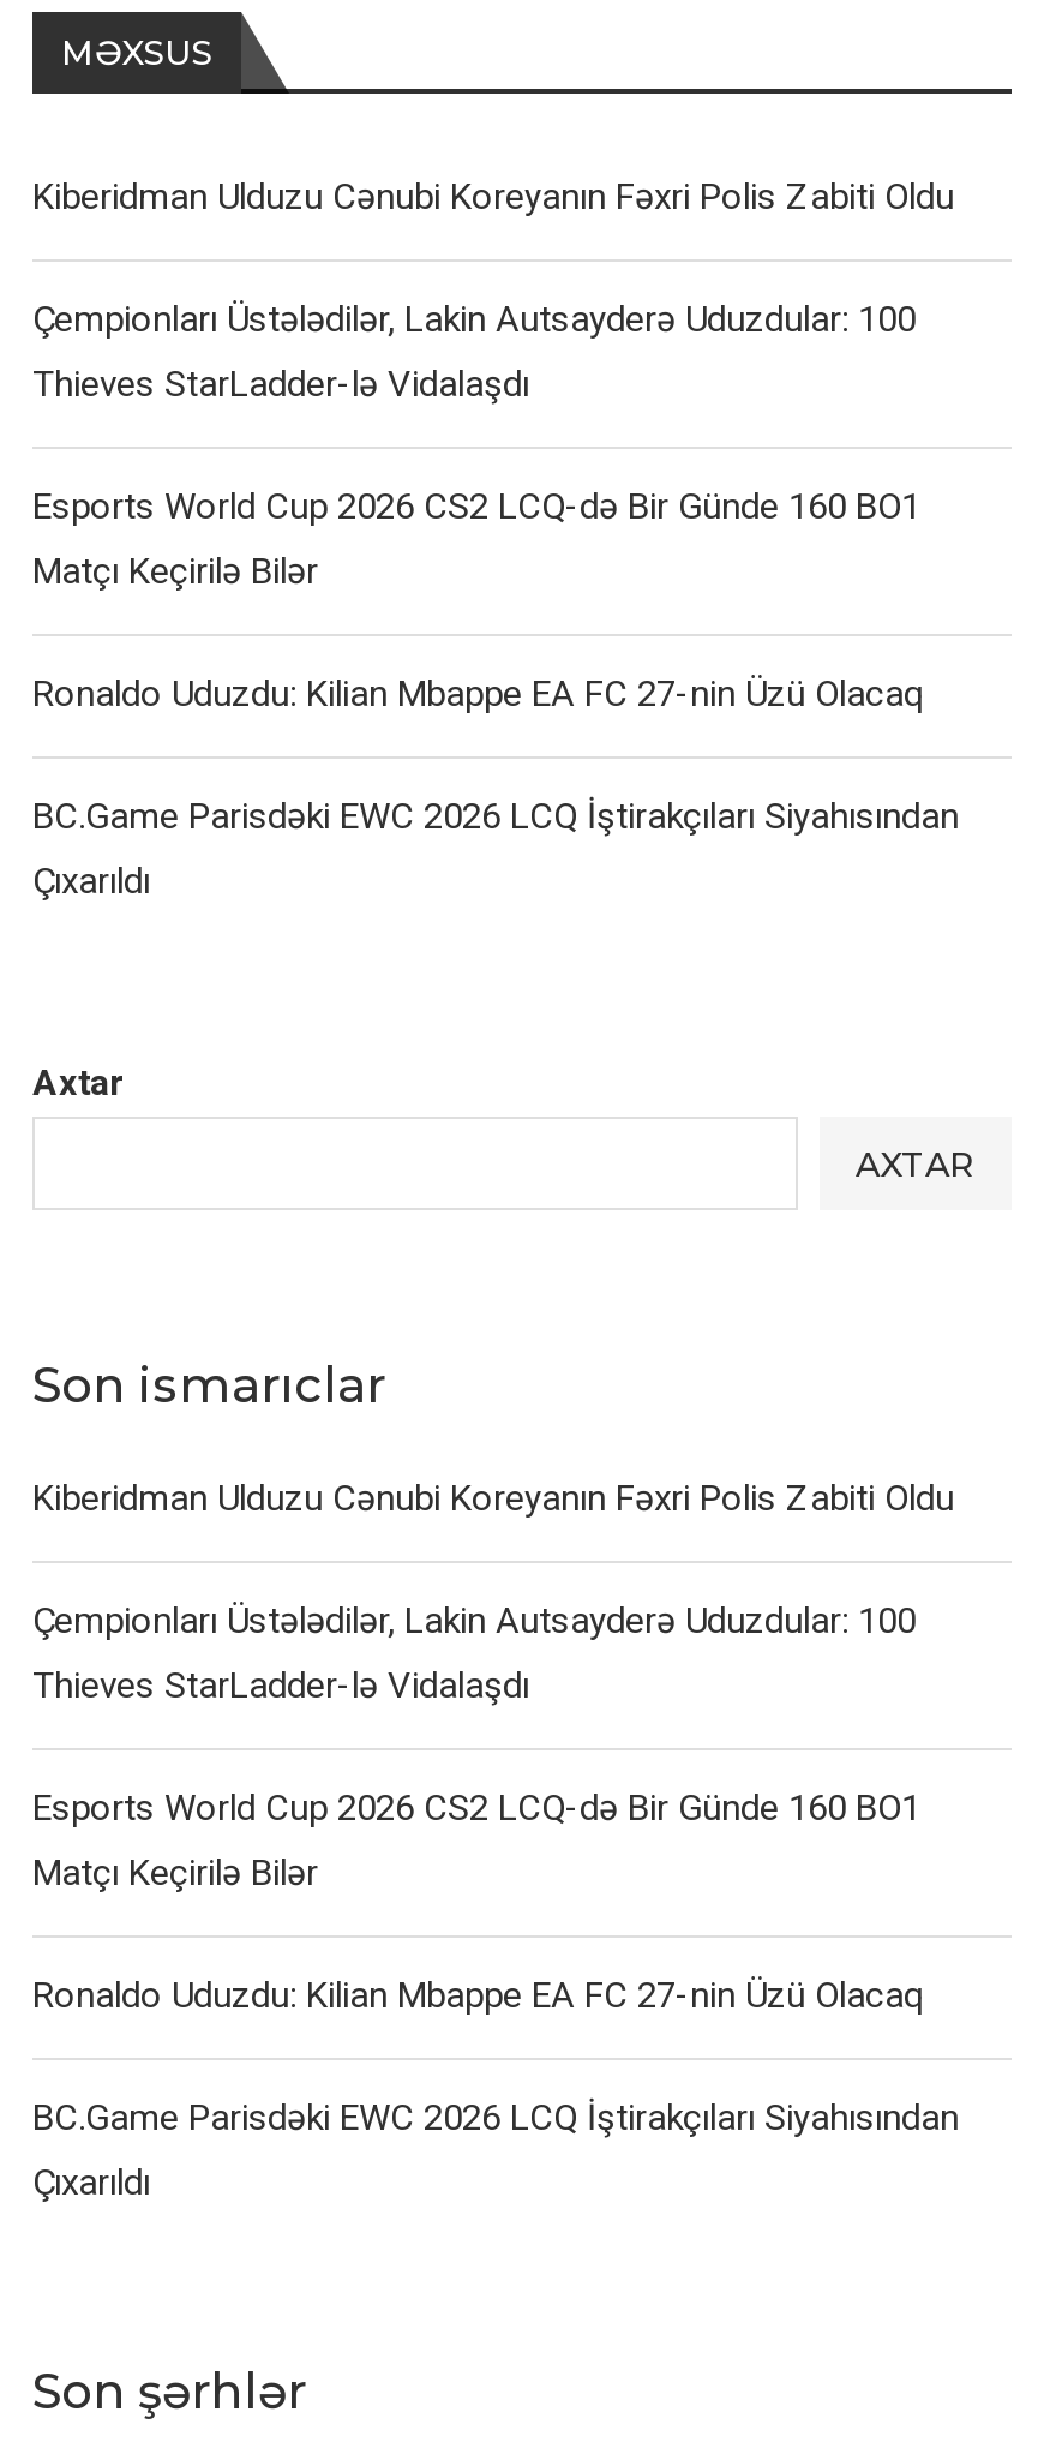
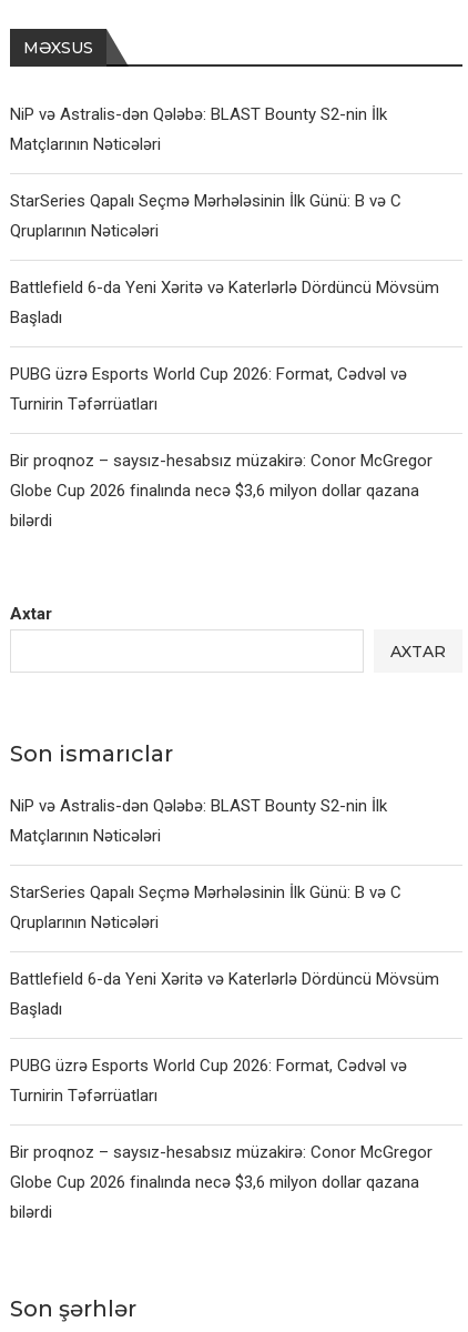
[32,176,959,904] Kiberidman Ulduzu Cənubi Koreyanın Fəxri Polis Zabiti Oldu | Çempionları Üstələdilər, Lakin Autsayderə Uduzdular: 100 | Thieves StarLadder-lə Vidalaşdı | Esports World Cup 2026 CS2 LCQ-də Bir Günde 160 BO1 | Matçı Keçirilə Bilər | Ronaldo Uduzdu: Kilian Mbappe EA FC 27-nin Üzü Olacaq | BC.Game Parisdəki EWC 2026 LCQ İştirakçıları Siyahısından | Çıxarıldı -> [10,105,439,531] NiP və Astralis-dən Qələbə: BLAST Bounty S2-nin İlk | Matçlarının Nəticələri | StarSeries Qapalı Seçmə Mərhələsinin İlk Günü: B və C | Qruplarının Nəticələri | Battlefield 6-da Yeni Xəritə və Katerlərlə Dördüncü Mövsüm | Başladı | PUBG üzrə Esports World Cup 2026: Format, Cədvəl və | Turnirin Təfərrüatları | Bir proqnoz – saysız-hesabsız müzakirə: Conor McGregor | Globe Cup 2026 finalında necə $3,6 milyon dollar qazana | bilərdi
[32,1477,959,2205] Kiberidman Ulduzu Cənubi Koreyanın Fəxri Polis Zabiti Oldu | Çempionları Üstələdilər, Lakin Autsayderə Uduzdular: 100 | Thieves StarLadder-lə Vidalaşdı | Esports World Cup 2026 CS2 LCQ-də Bir Günde 160 BO1 | Matçı Keçirilə Bilər | Ronaldo Uduzdu: Kilian Mbappe EA FC 27-nin Üzü Olacaq | BC.Game Parisdəki EWC 2026 LCQ İştirakçıları Siyahısından | Çıxarıldı -> [10,796,439,1222] NiP və Astralis-dən Qələbə: BLAST Bounty S2-nin İlk | Matçlarının Nəticələri | StarSeries Qapalı Seçmə Mərhələsinin İlk Günü: B və C | Qruplarının Nəticələri | Battlefield 6-da Yeni Xəritə və Katerlərlə Dördüncü Mövsüm | Başladı | PUBG üzrə Esports World Cup 2026: Format, Cədvəl və | Turnirin Təfərrüatları | Bir proqnoz – saysız-hesabsız müzakirə: Conor McGregor | Globe Cup 2026 finalında necə $3,6 milyon dollar qazana | bilərdi

